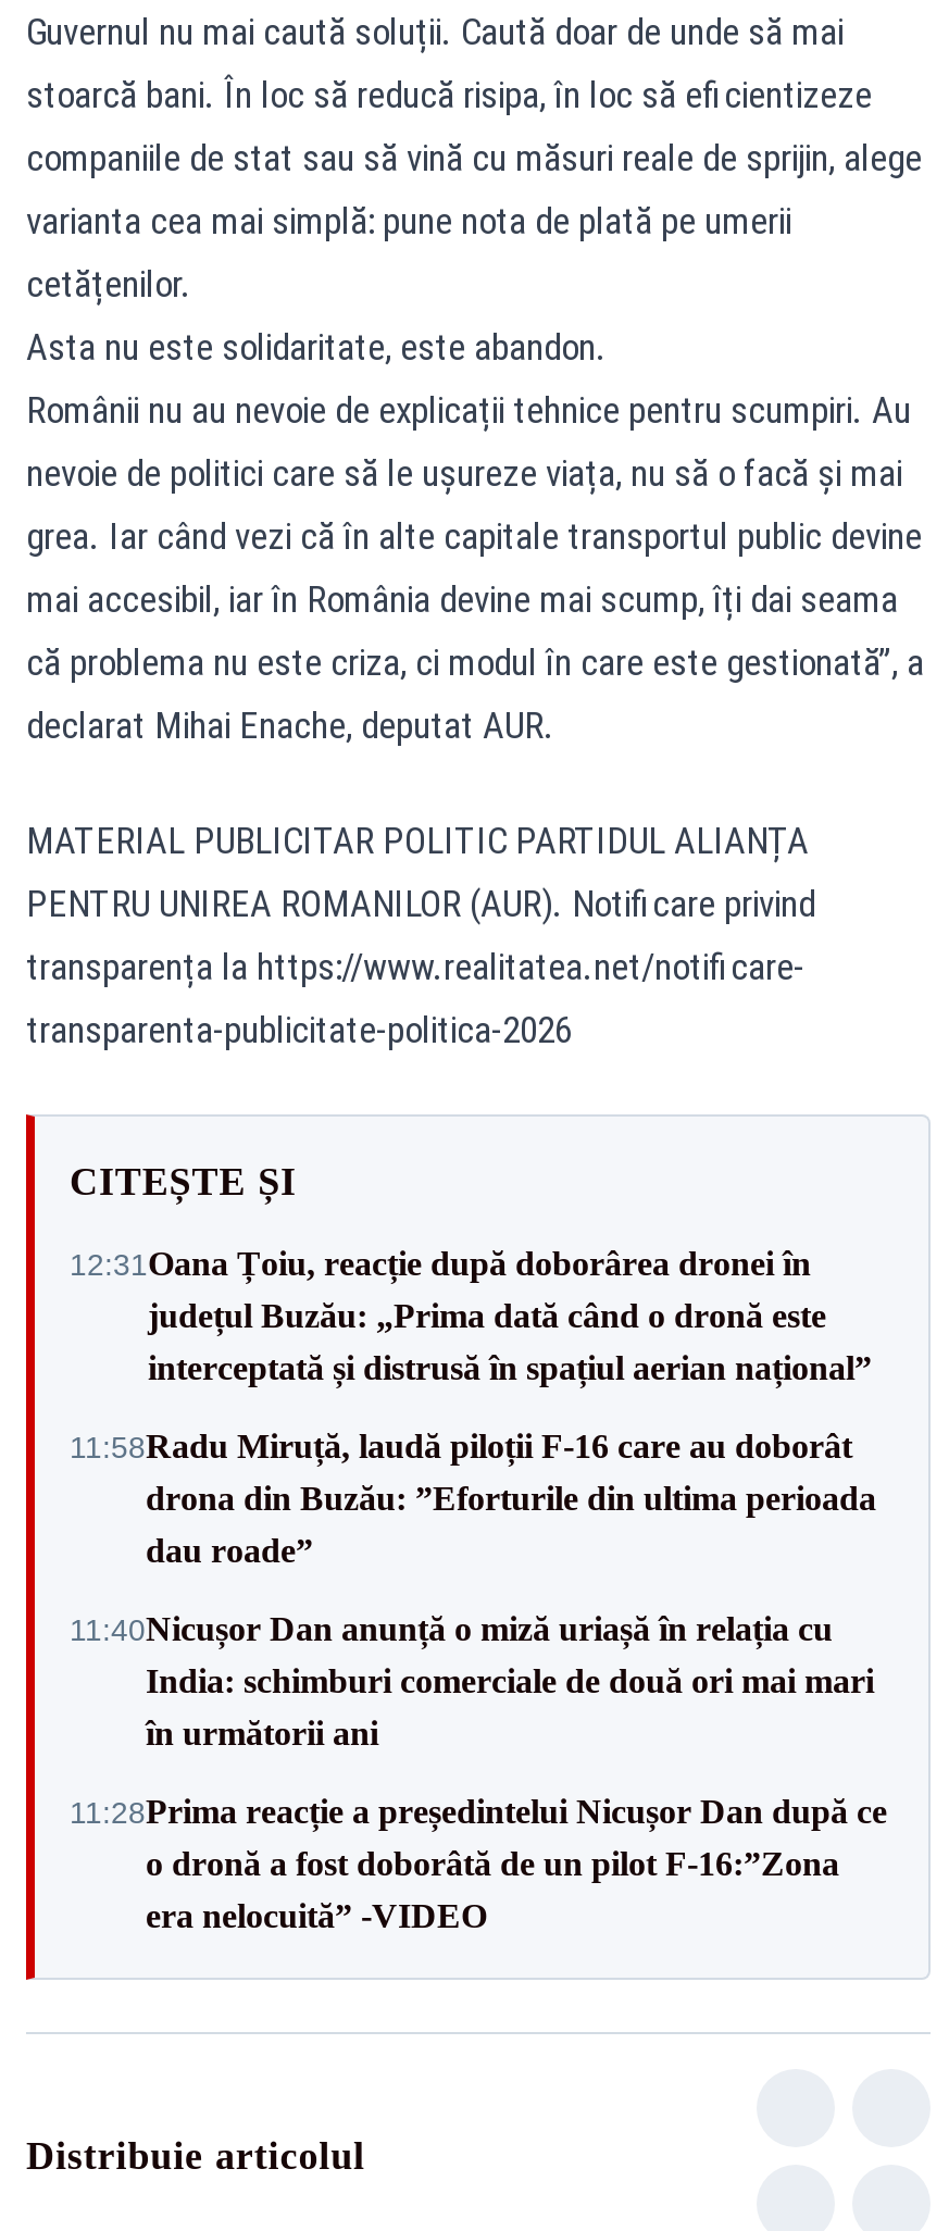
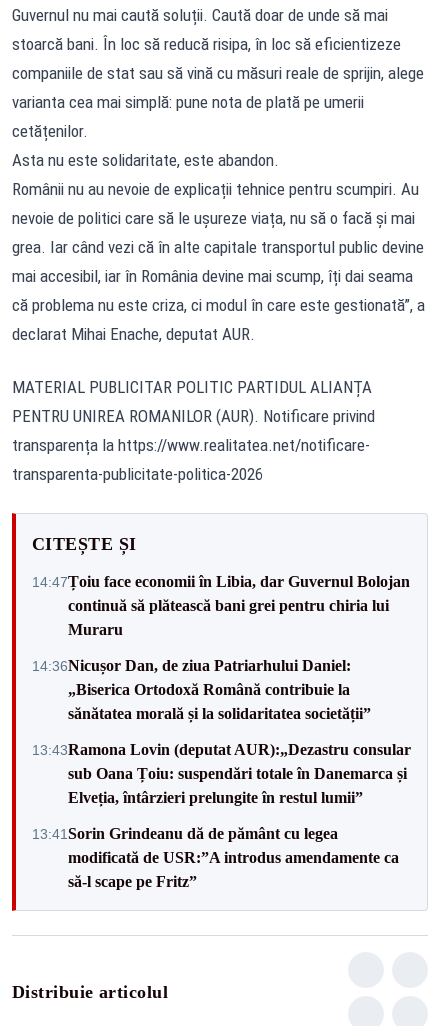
[70,1245,872,1386] 12:31Oana Țoiu, reacție după doborârea dronei în | județul Buzău: „Prima dată când o dronă este | interceptată și distrusă în spațiul aerian național” -> [32,572,410,637] 14:47Țoiu face economii în Libia, dar Guvernul Bolojan | continuă să plătească bani grei pentru chiria lui | Muraru
[70,1428,876,1569] 11:58Radu Miruță, laudă piloții F-16 care au doborât | drona din Buzău: ”Eforturile din ultima perioada | dau roade” -> [32,656,371,721] 14:36Nicușor Dan, de ziua Patriarhului Daniel: | „Biserica Ortodoxă Română contribuie la | sănătatea morală și la solidaritatea societății”
[70,1610,874,1752] 11:40Nicușor Dan anunță o miză uriașă în relația cu | India: schimburi comerciale de două ori mai mari | în următorii ani -> [32,740,411,805] 13:43Ramona Lovin (deputat AUR):„Dezastru consular | sub Oana Țoiu: suspendări totale în Danemarca și | Elveția, întârzieri prelungite în restul lumii”
[70,1793,887,1934] 11:28Prima reacție a președintelui Nicușor Dan după ce | o dronă a fost doborâtă de un pilot F-16:”Zona | era nelocuită” -VIDEO -> [32,824,399,889] 13:41Sorin Grindeanu dă de pământ cu legea | modificată de USR:”A introdus amendamente ca | să-l scape pe Fritz”

